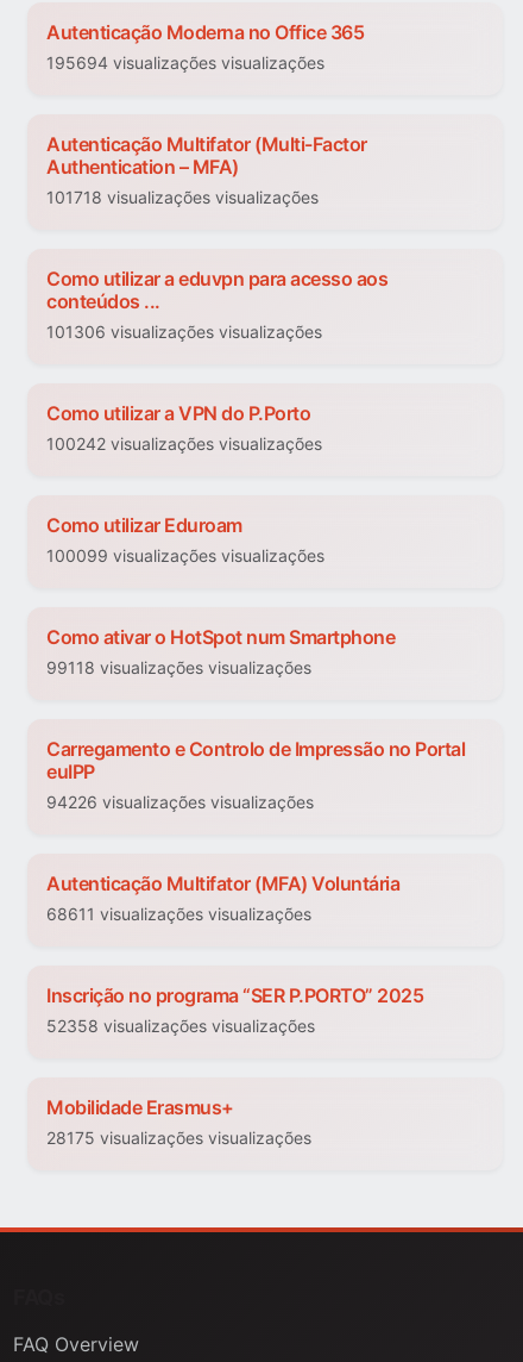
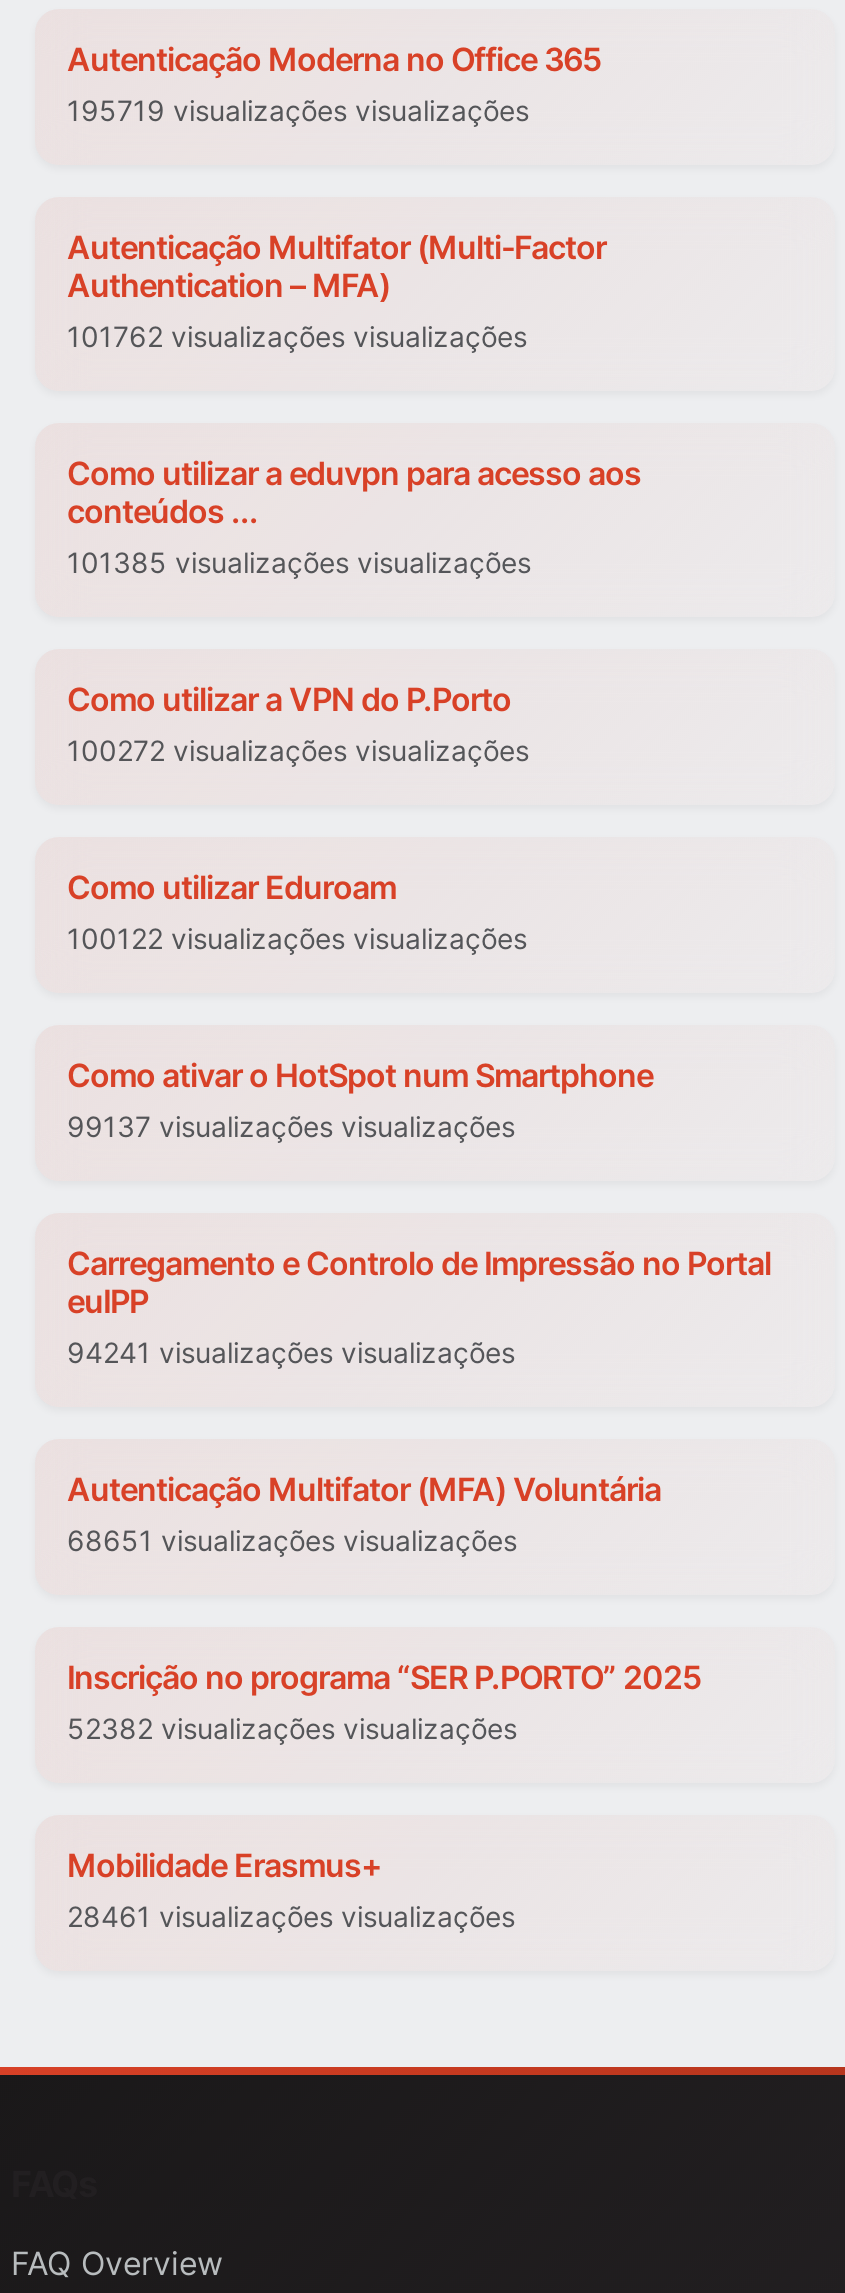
[46,53,324,73] 195694 visualizações visualizações -> [67,94,529,128] 195719 visualizações visualizações
[46,188,319,208] 101718 visualizações visualizações -> [67,320,527,354] 101762 visualizações visualizações
[46,322,322,342] 101306 visualizações visualizações -> [67,546,531,580] 101385 visualizações visualizações
[46,434,322,454] 100242 visualizações visualizações -> [67,734,529,768] 100272 visualizações visualizações
[46,546,324,566] 100099 visualizações visualizações -> [67,922,527,956] 100122 visualizações visualizações
[46,658,311,678] 99118 visualizações visualizações -> [67,1110,515,1144] 99137 visualizações visualizações
[46,792,314,813] 94226 visualizações visualizações -> [67,1336,515,1370] 94241 visualizações visualizações
[46,904,311,924] 68611 visualizações visualizações -> [67,1524,517,1558] 68651 visualizações visualizações
[46,1016,315,1036] 52358 visualizações visualizações -> [67,1712,517,1746] 52382 visualizações visualizações
[46,1128,311,1148] 28175 visualizações visualizações -> [67,1900,515,1934] 28461 visualizações visualizações

